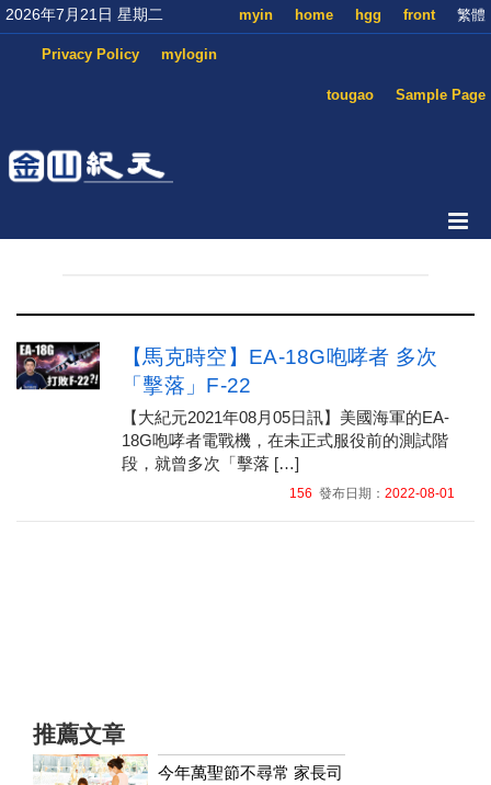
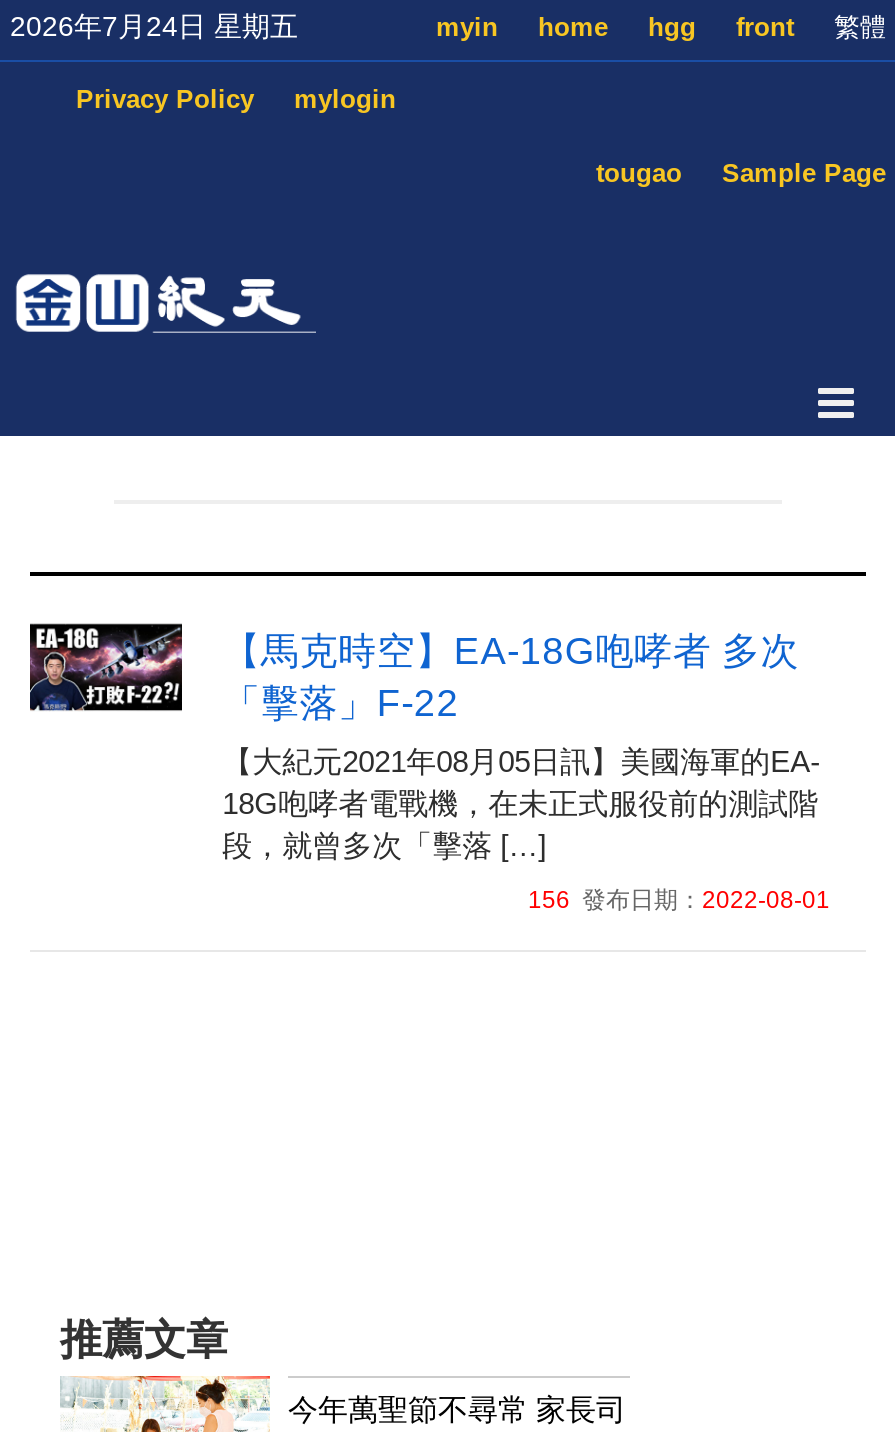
[5,5,163,23] 2026年7月21日 星期二 -> [10,10,298,42] 2026年7月24日 星期五

